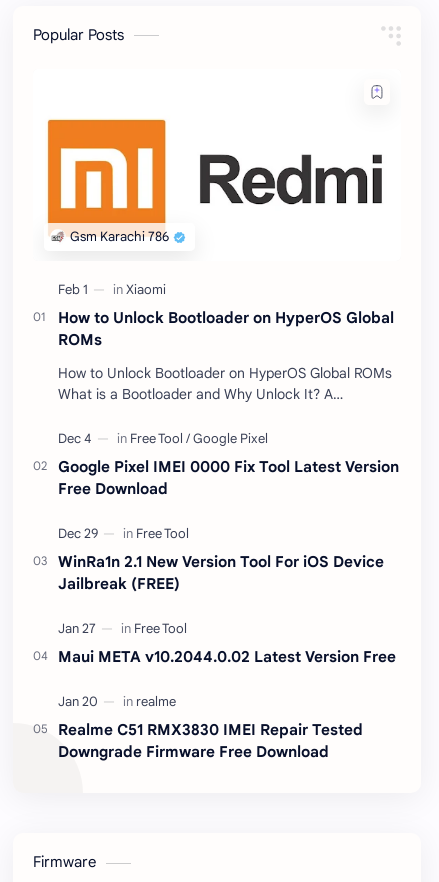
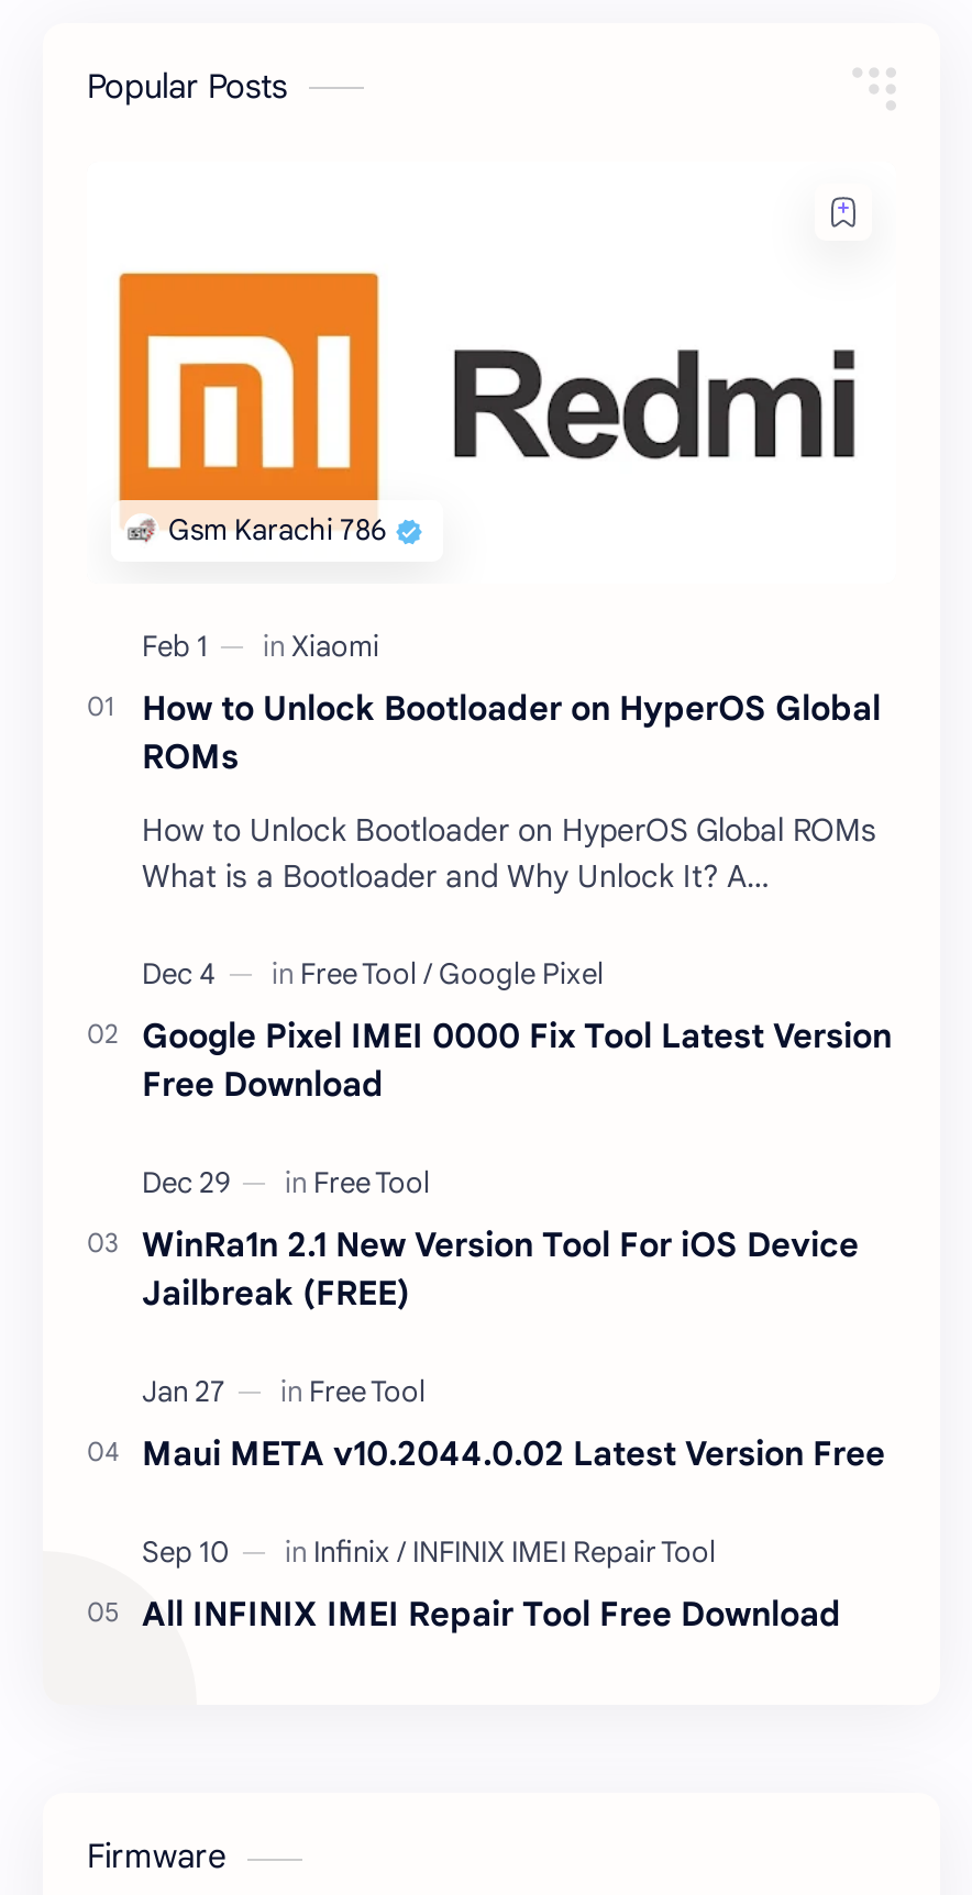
[58,720,363,761] Realme C51 RMX3830 IMEI Repair Tested | Downgrade Firmware Free Download -> [142,1593,841,1635] All INFINIX IMEI Repair Tool Free Download

